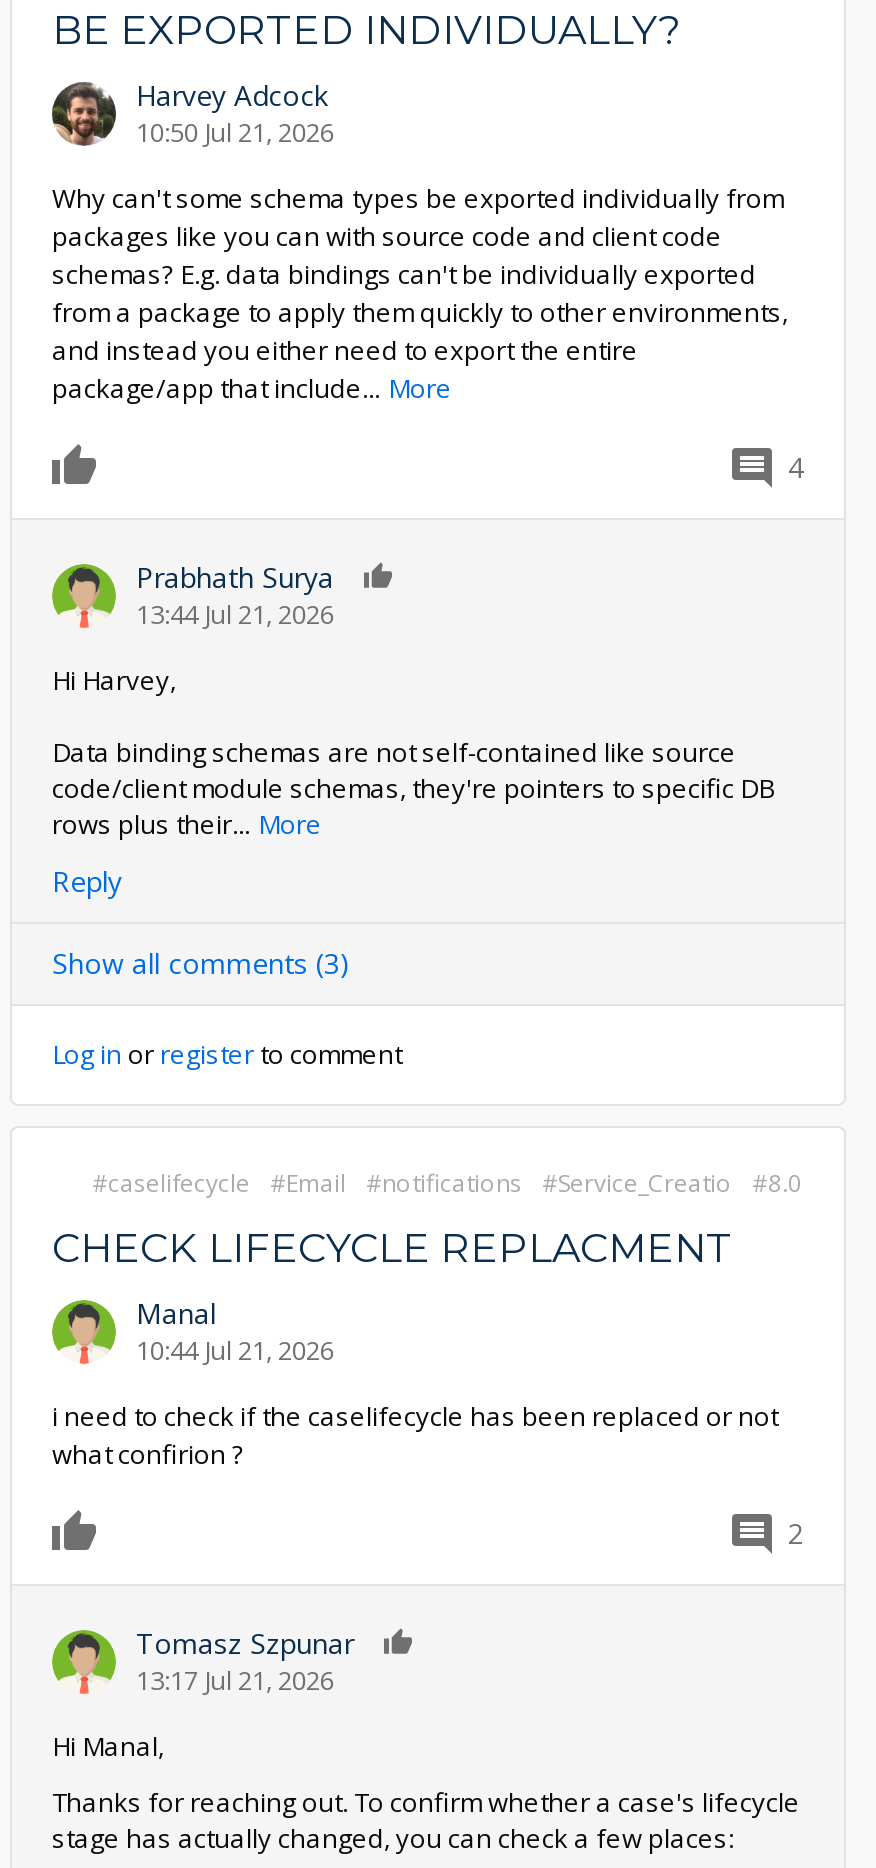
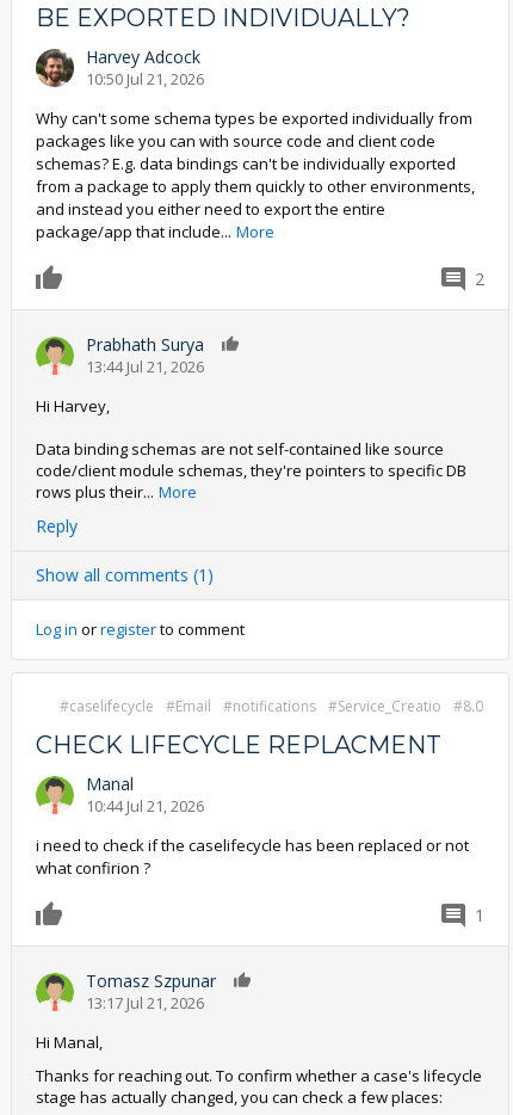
[788,448,804,486] 4 -> [475,267,484,290] 2
[52,944,350,982] Show all comments (3) -> [36,563,214,586] Show all comments (1)
[788,1514,804,1552] 2 -> [475,904,484,926] 1

